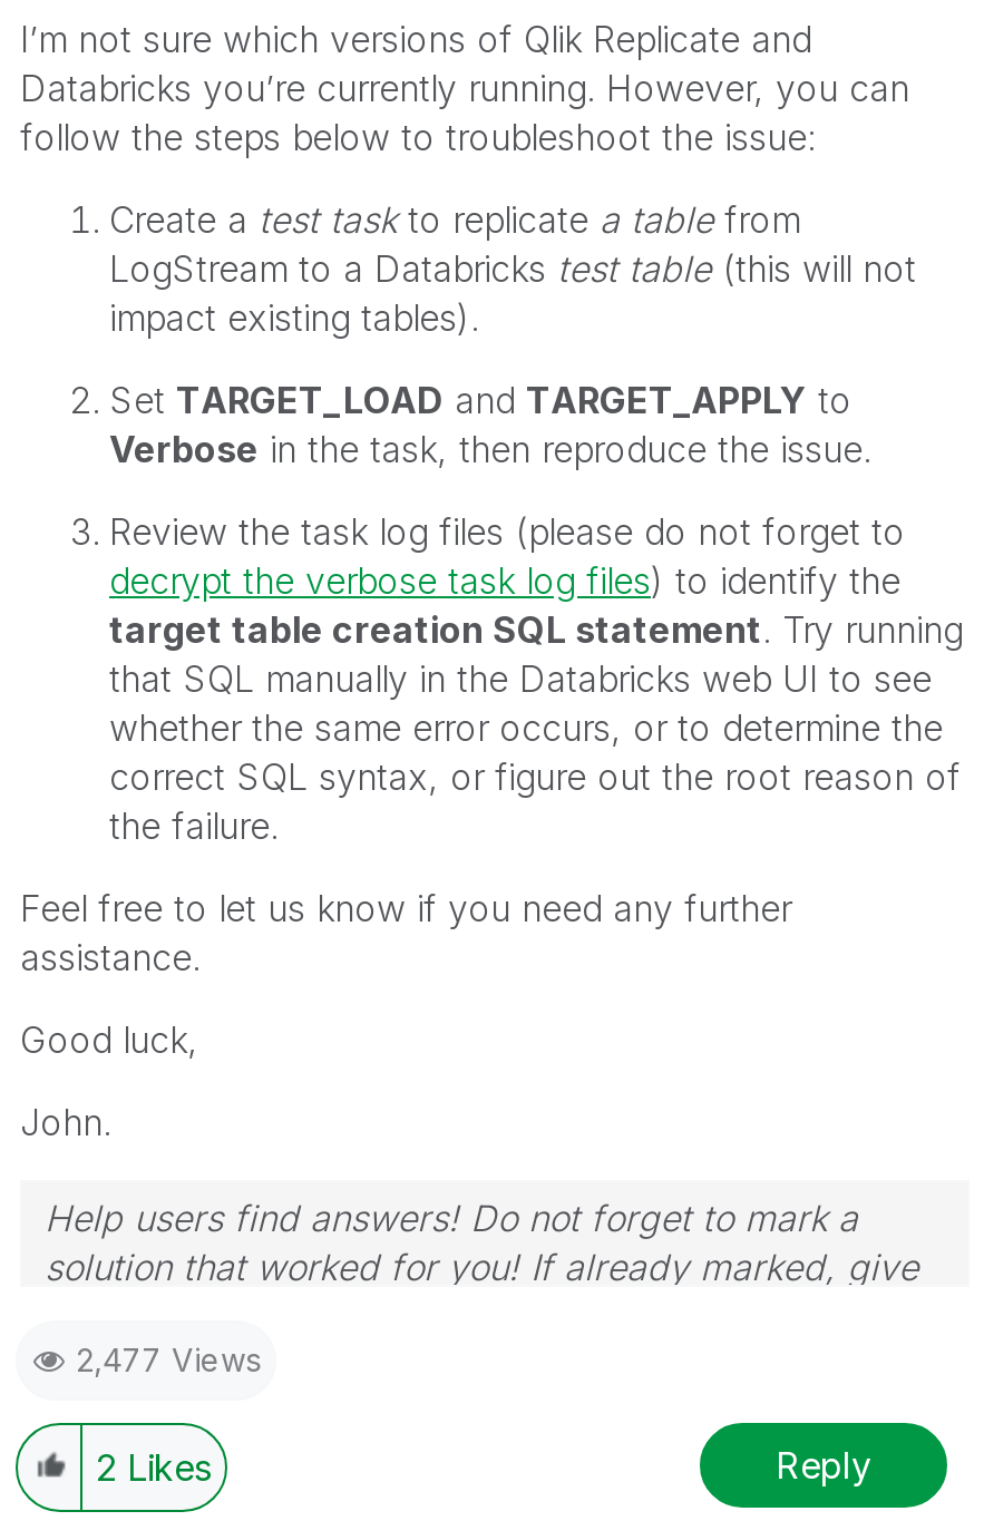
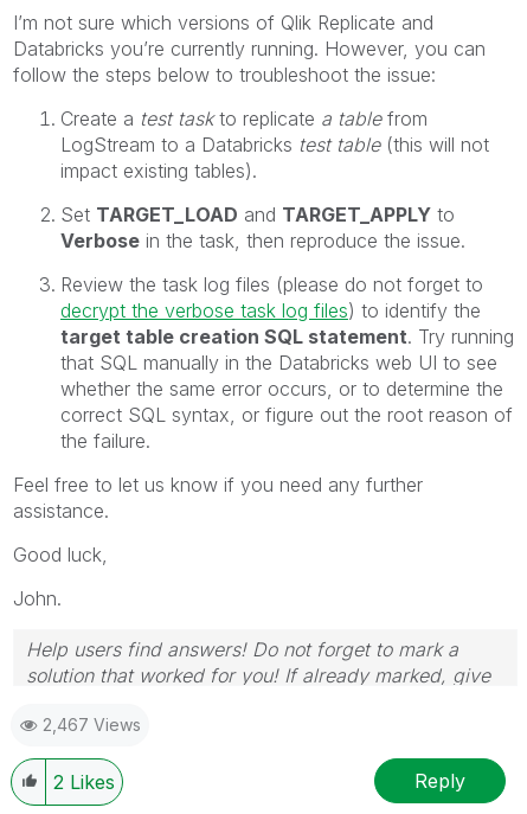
[76,1340,261,1378] 2,477 Views -> [43,714,141,735] 2,467 Views

